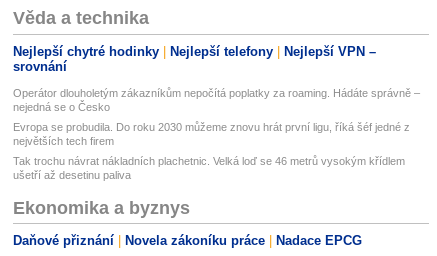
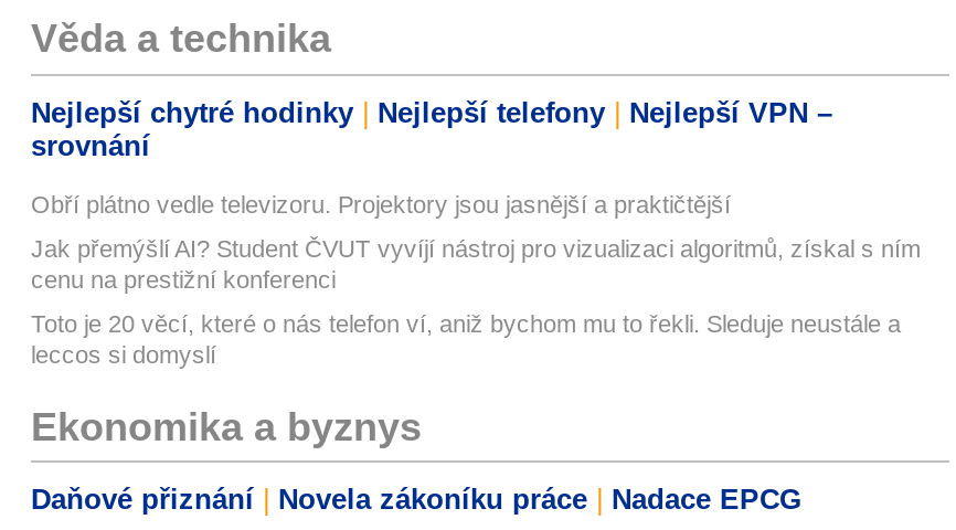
[13,87,420,113] Operátor dlouholetým zákazníkům nepočítá poplatky za roaming. Hádáte správně – | nejedná se o Česko -> [31,190,731,217] Obří plátno vedle televizoru. Projektory jsou jasnější a praktičtější
[13,121,410,147] Evropa se probudila. Do roku 2030 můžeme znovu hrát první ligu, říká šéf jedné z | největších tech firem -> [31,235,921,292] Jak přemýšlí AI? Student ČVUT vyvíjí nástroj pro vizualizaci algoritmů, získal s ním | cenu na prestižní konferenci
[13,155,405,181] Tak trochu návrat nákladních plachetnic. Velká loď se 46 metrů vysokým křídlem | ušetří až desetinu paliva -> [31,310,901,367] Toto je 20 věcí, které o nás telefon ví, aniž bychom mu to řekli. Sleduje neustále a | leccos si domyslí

